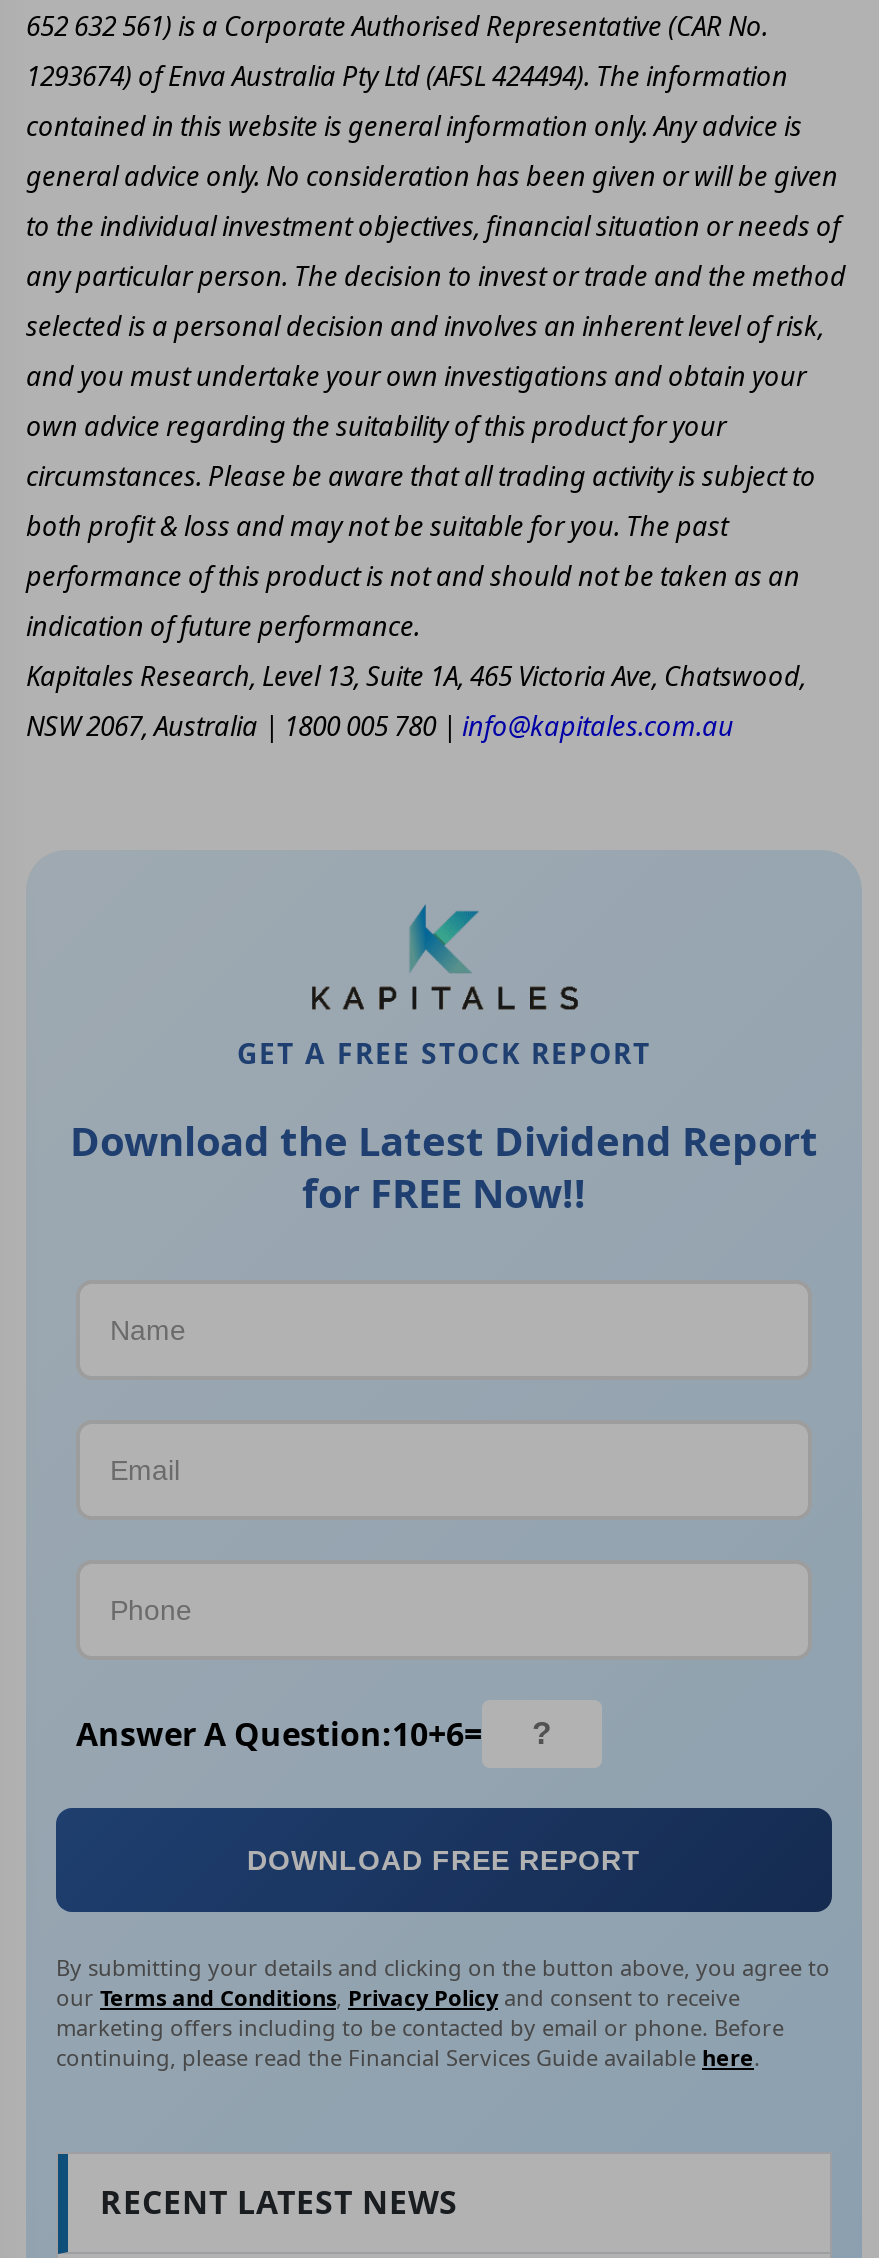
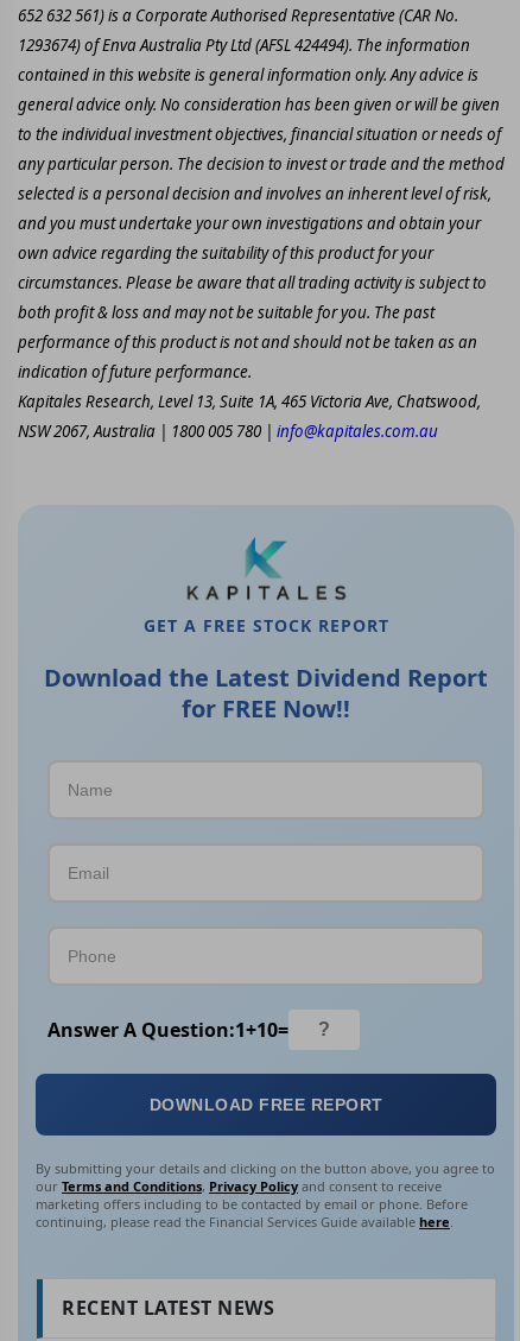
[76,1711,482,1755] Answer A Question:10+6= -> [47,1016,288,1043] Answer A Question:1+10=

